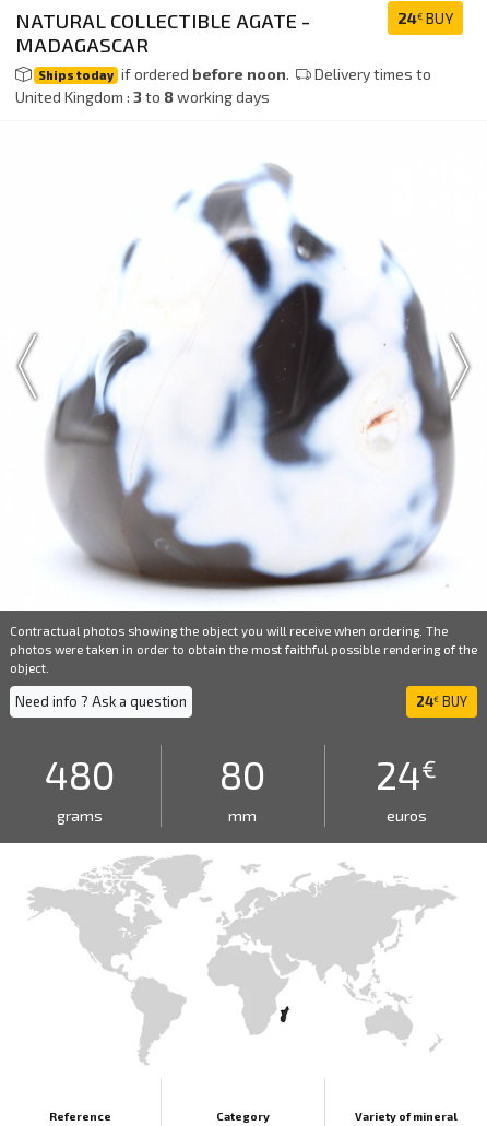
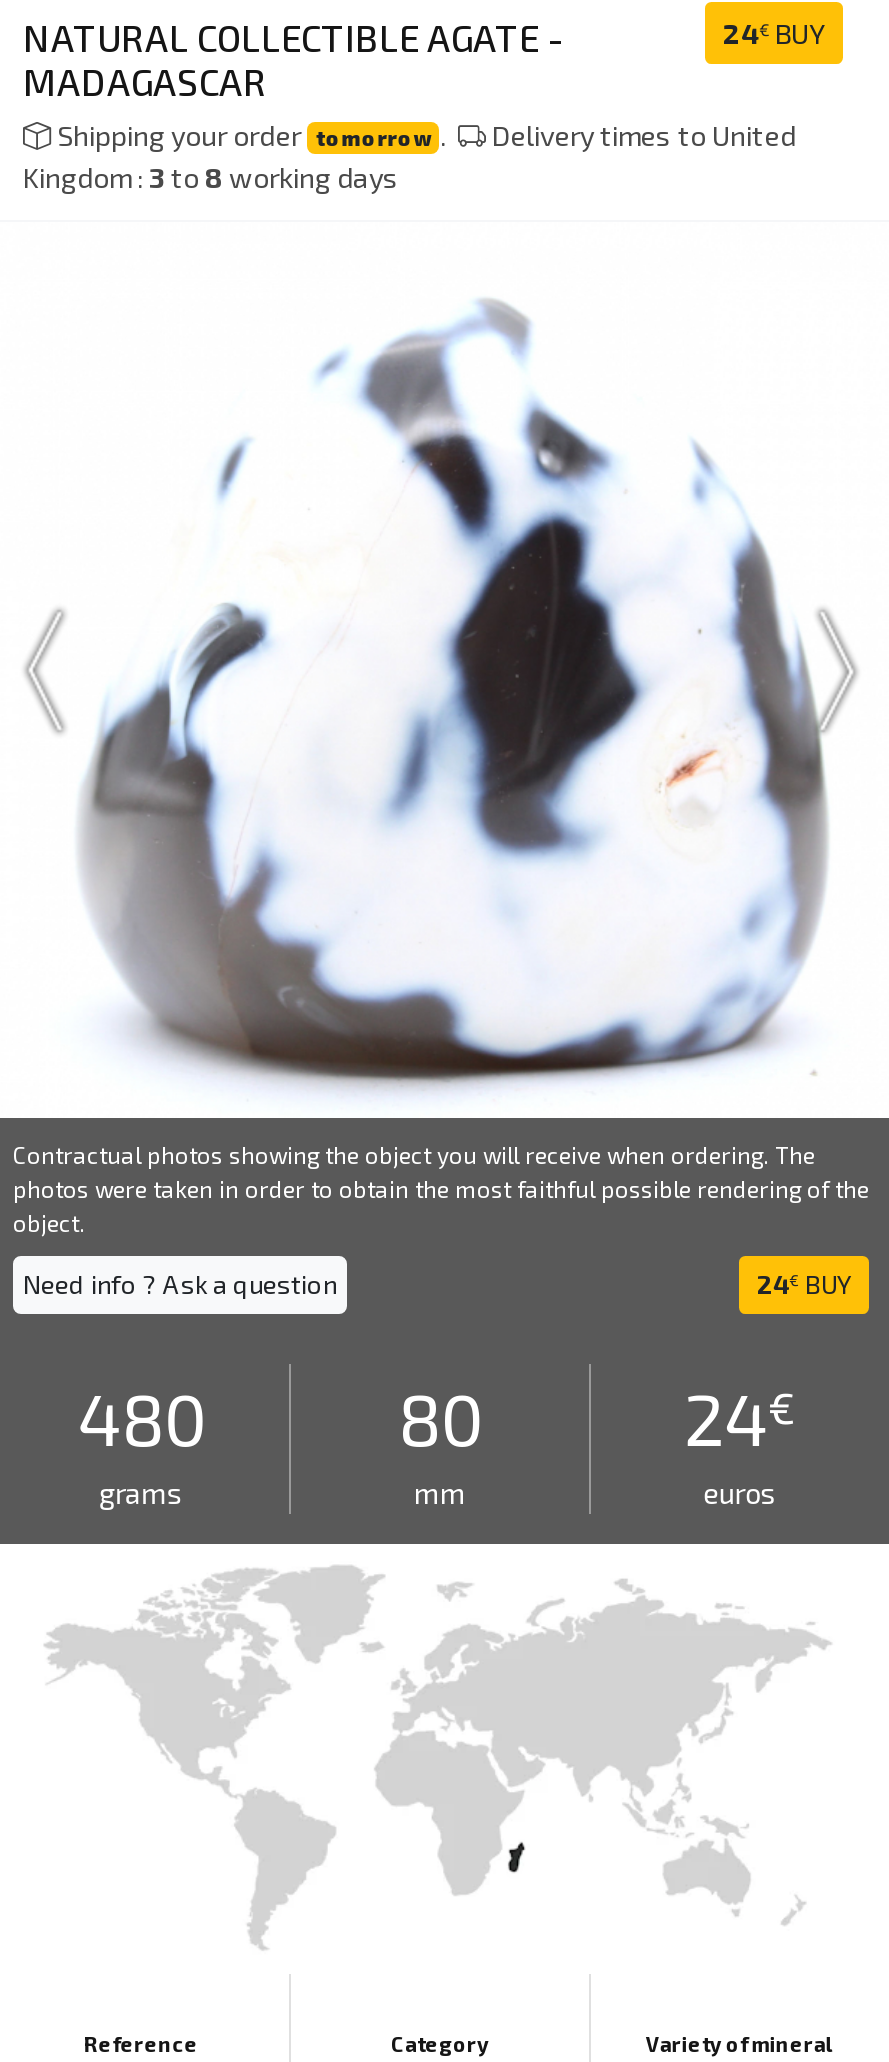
[15,64,432,106] Ships today if ordered before noon. | Delivery times to | United Kingdom : 3 to 8 working days -> [23,118,796,194] Shipping your order tomorrow . | Delivery times to United | Kingdom : 3 to 8 working days

